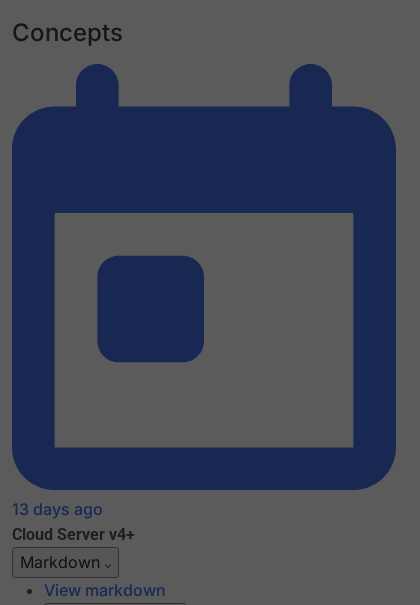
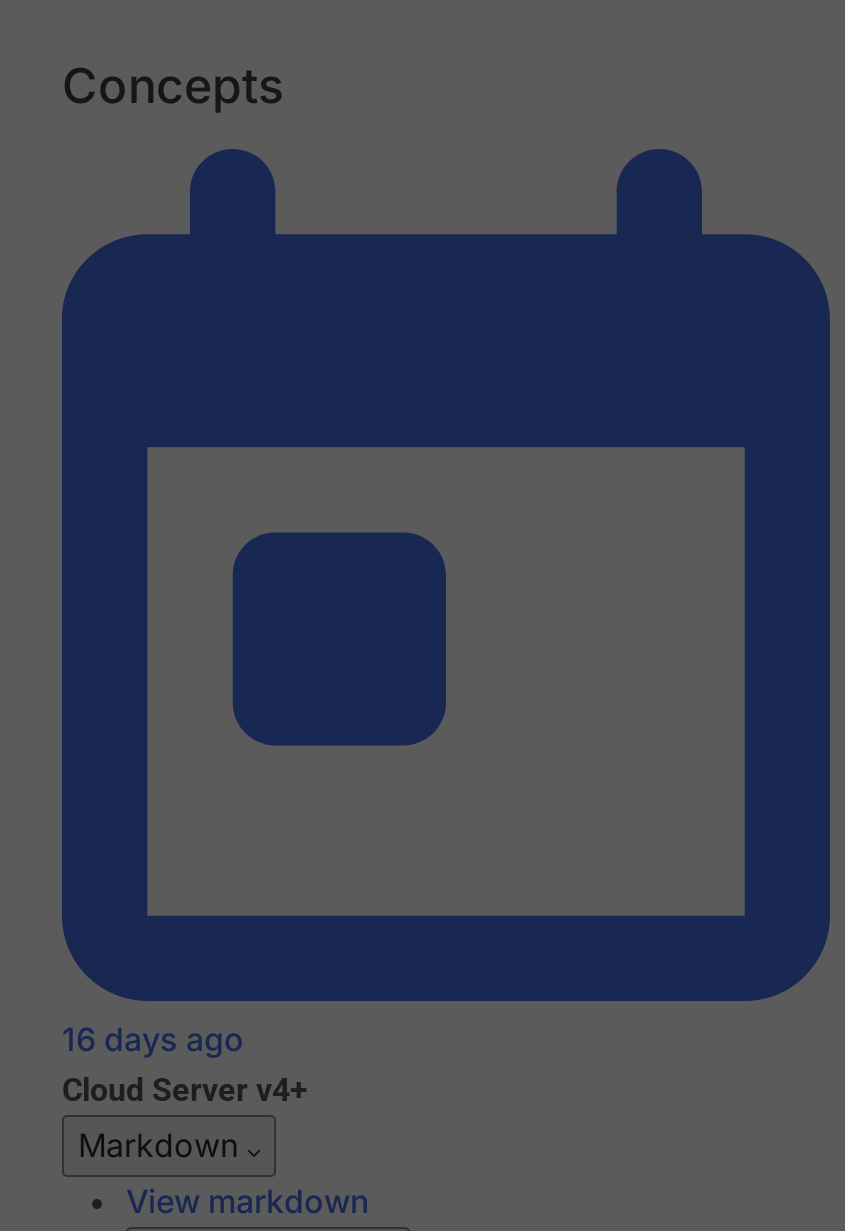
[12,499,103,519] 13 days ago -> [62,1020,244,1060] 16 days ago

